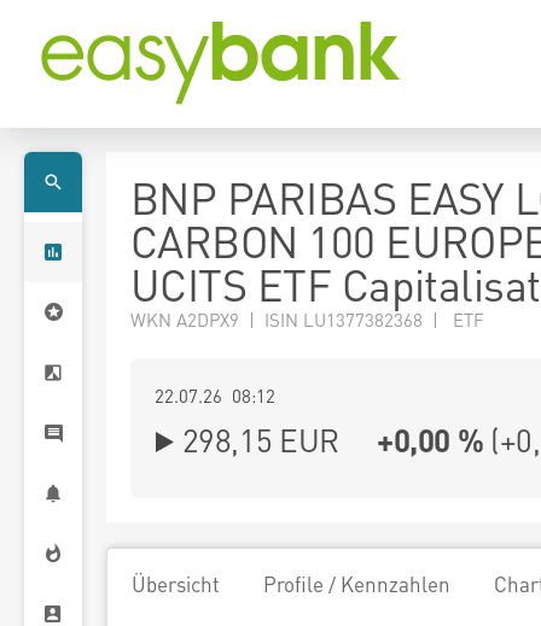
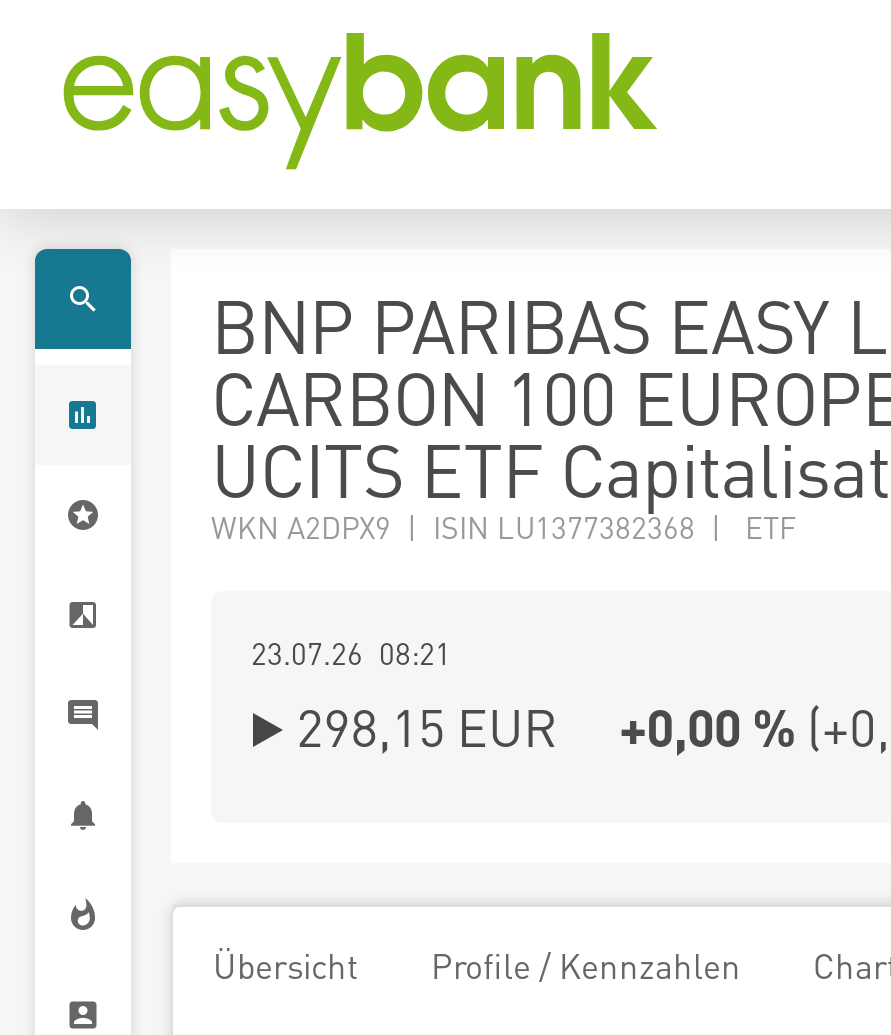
[155,384,275,408] 22.07.26 08:12 -> [251,633,451,673] 23.07.26 08:21

